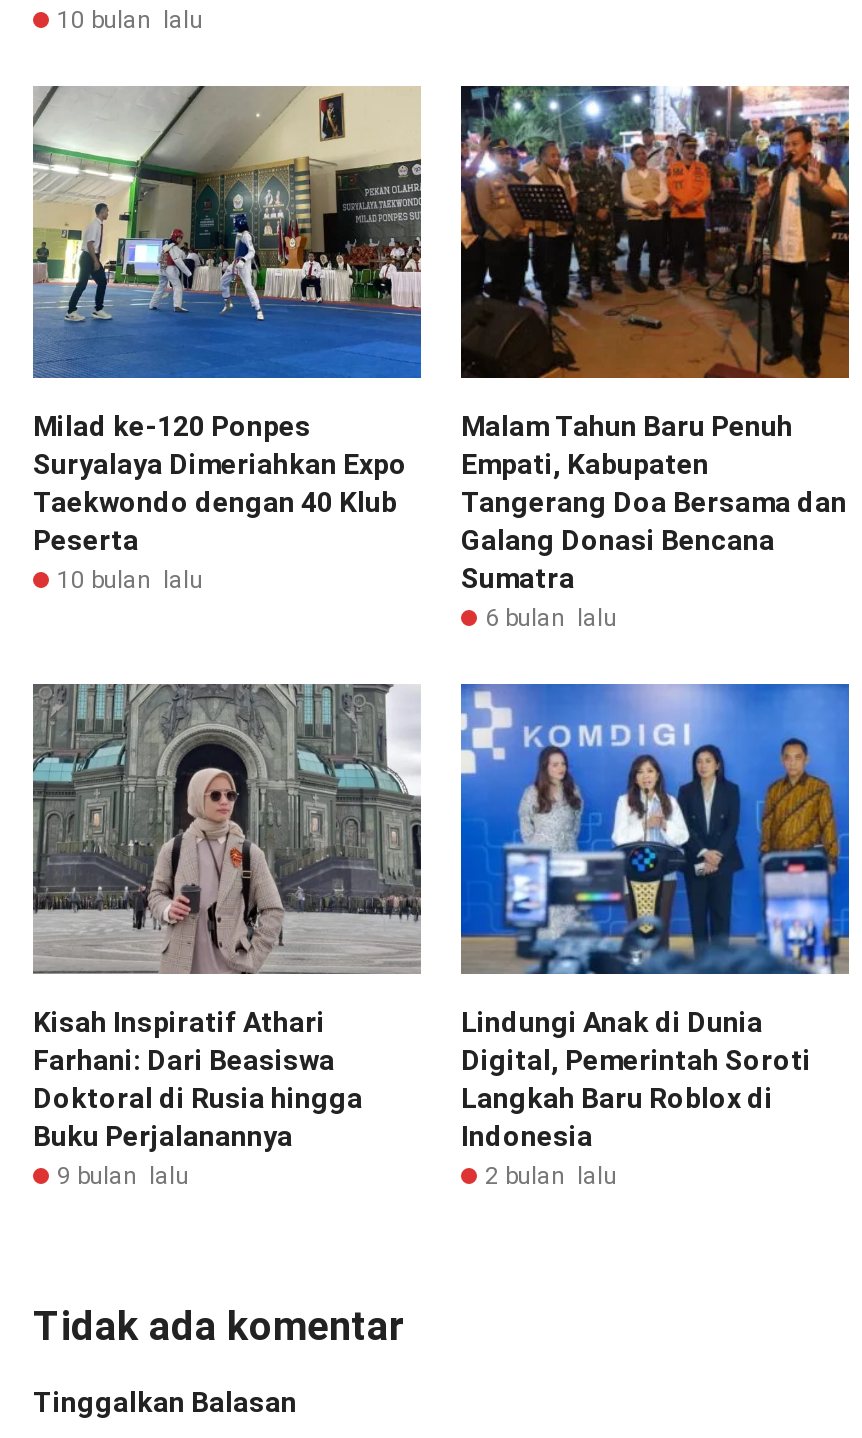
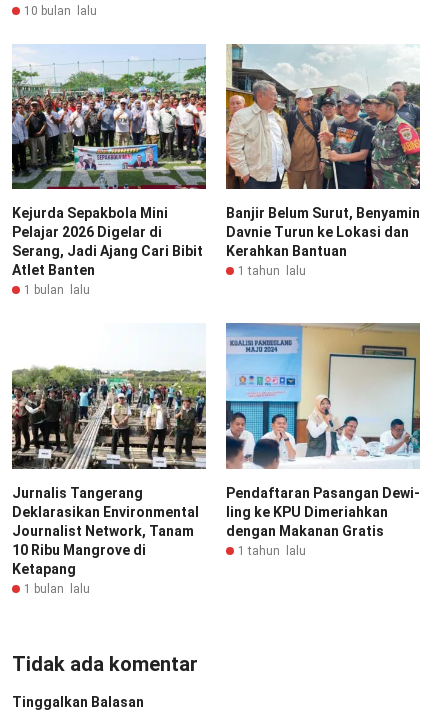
[31,84,423,594] [image] | Milad ke-120 Ponpes | Suryalaya Dimeriahkan Expo | Taekwondo dengan 40 Klub | Peserta | 10 bulan lalu -> [11,43,207,297] [image] | Kejurda Sepakbola Mini | Pelajar 2026 Digelar di | Serang, Jadi Ajang Cari Bibit | Atlet Banten | 1 bulan lalu
[459,84,851,632] [image] | Malam Tahun Baru Penuh | Empati, Kabupaten | Tangerang Doa Bersama dan | Galang Donasi Bencana | Sumatra | 6 bulan lalu -> [225,43,421,278] [image] | Banjir Belum Surut, Benyamin | Davnie Turun ke Lokasi dan | Kerahkan Bantuan | 1 tahun lalu
[459,646,851,1191] [image] | Lindungi Anak di Dunia | Digital, Pemerintah Soroti | Langkah Baru Roblox di | Indonesia | 2 bulan lalu -> [225,322,421,557] [image] | Pendaftaran Pasangan Dewi- | Iing ke KPU Dimeriahkan | dengan Makanan Gratis | 1 tahun lalu
[31,682,423,1191] [image] | Kisah Inspiratif Athari | Farhani: Dari Beasiswa | Doktoral di Rusia hingga | Buku Perjalanannya | 9 bulan lalu -> [11,342,207,595] [image] | Jurnalis Tangerang | Deklarasikan Environmental | Journalist Network, Tanam | 10 Ribu Mangrove di | Ketapang | 1 bulan lalu

